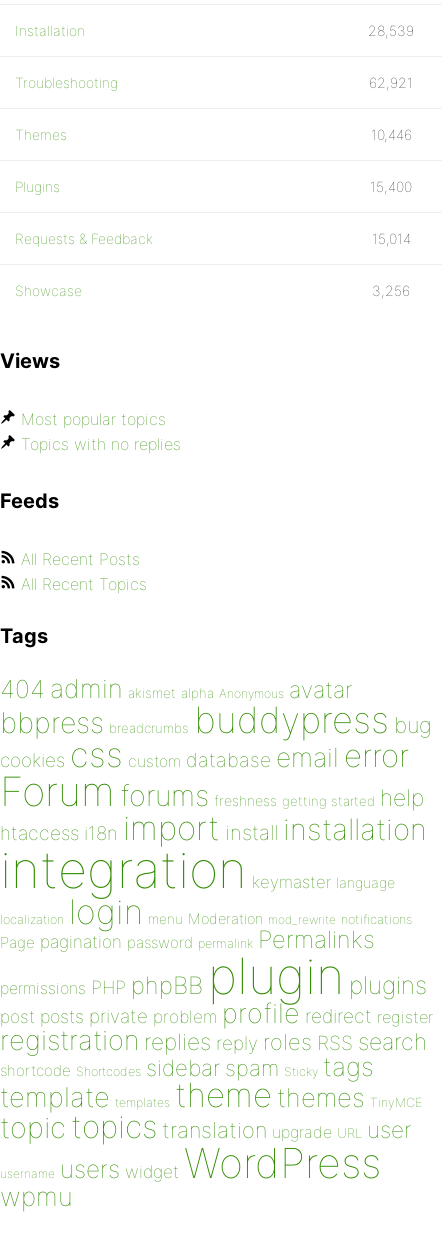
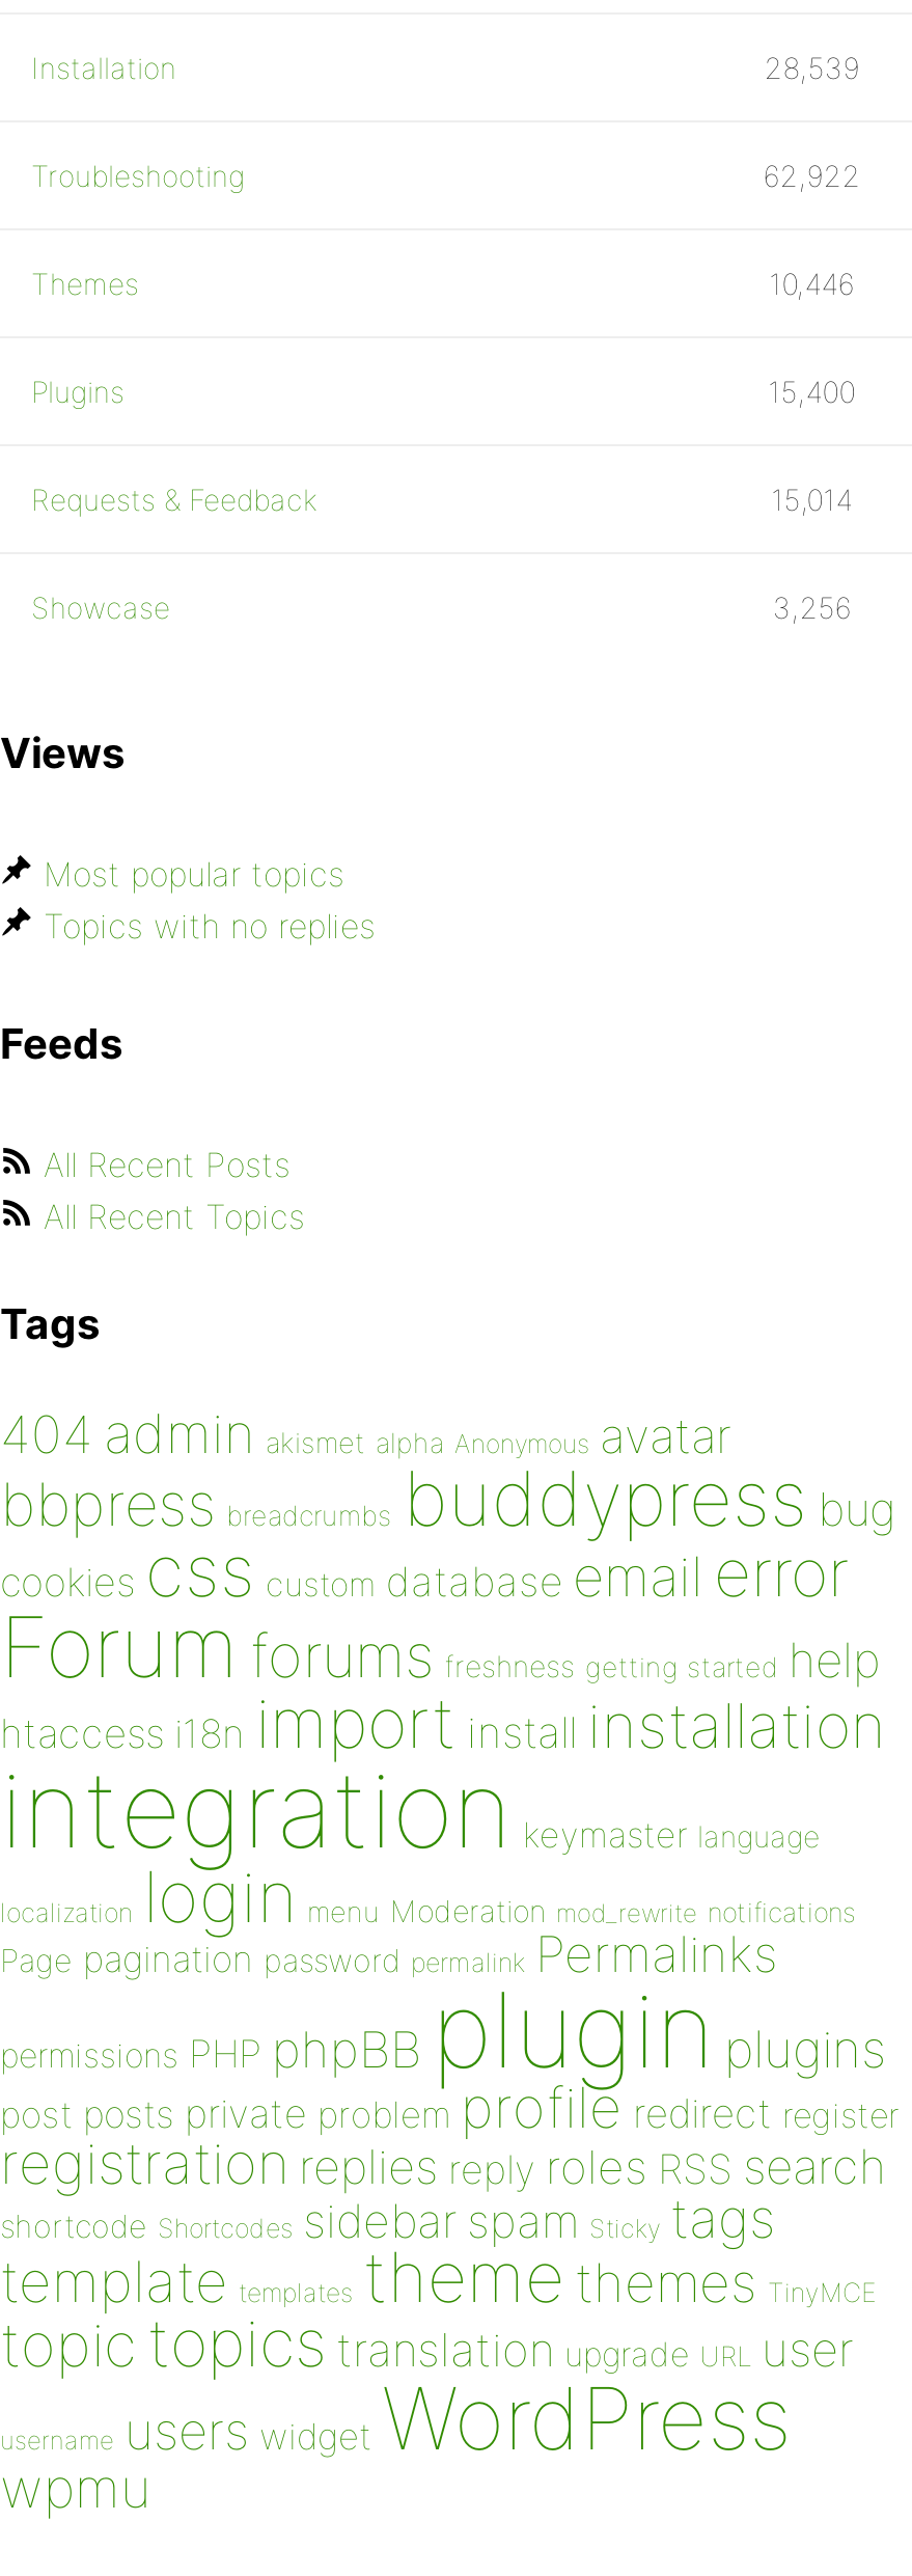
[369,74,413,91] 62,921 -> [763,158,861,193] 62,922

